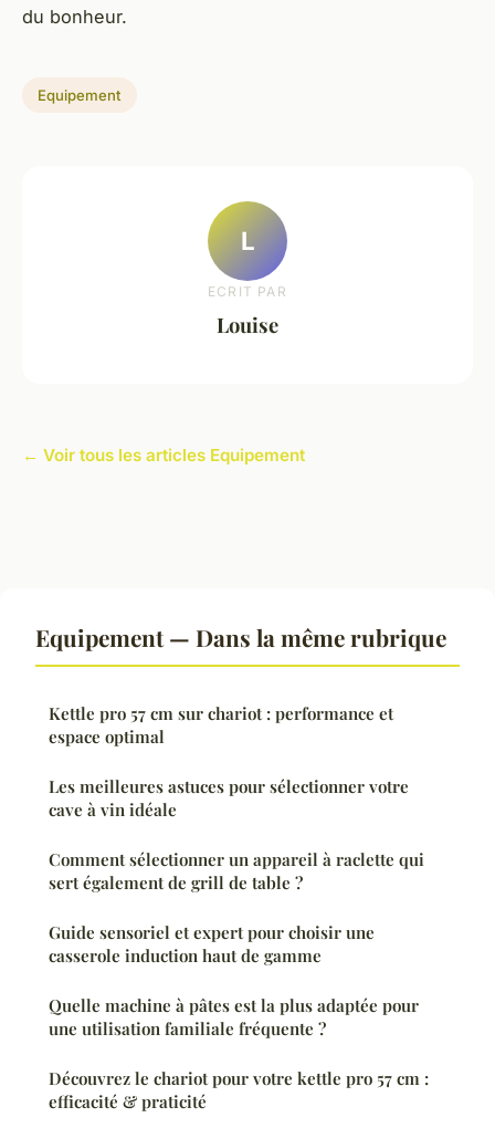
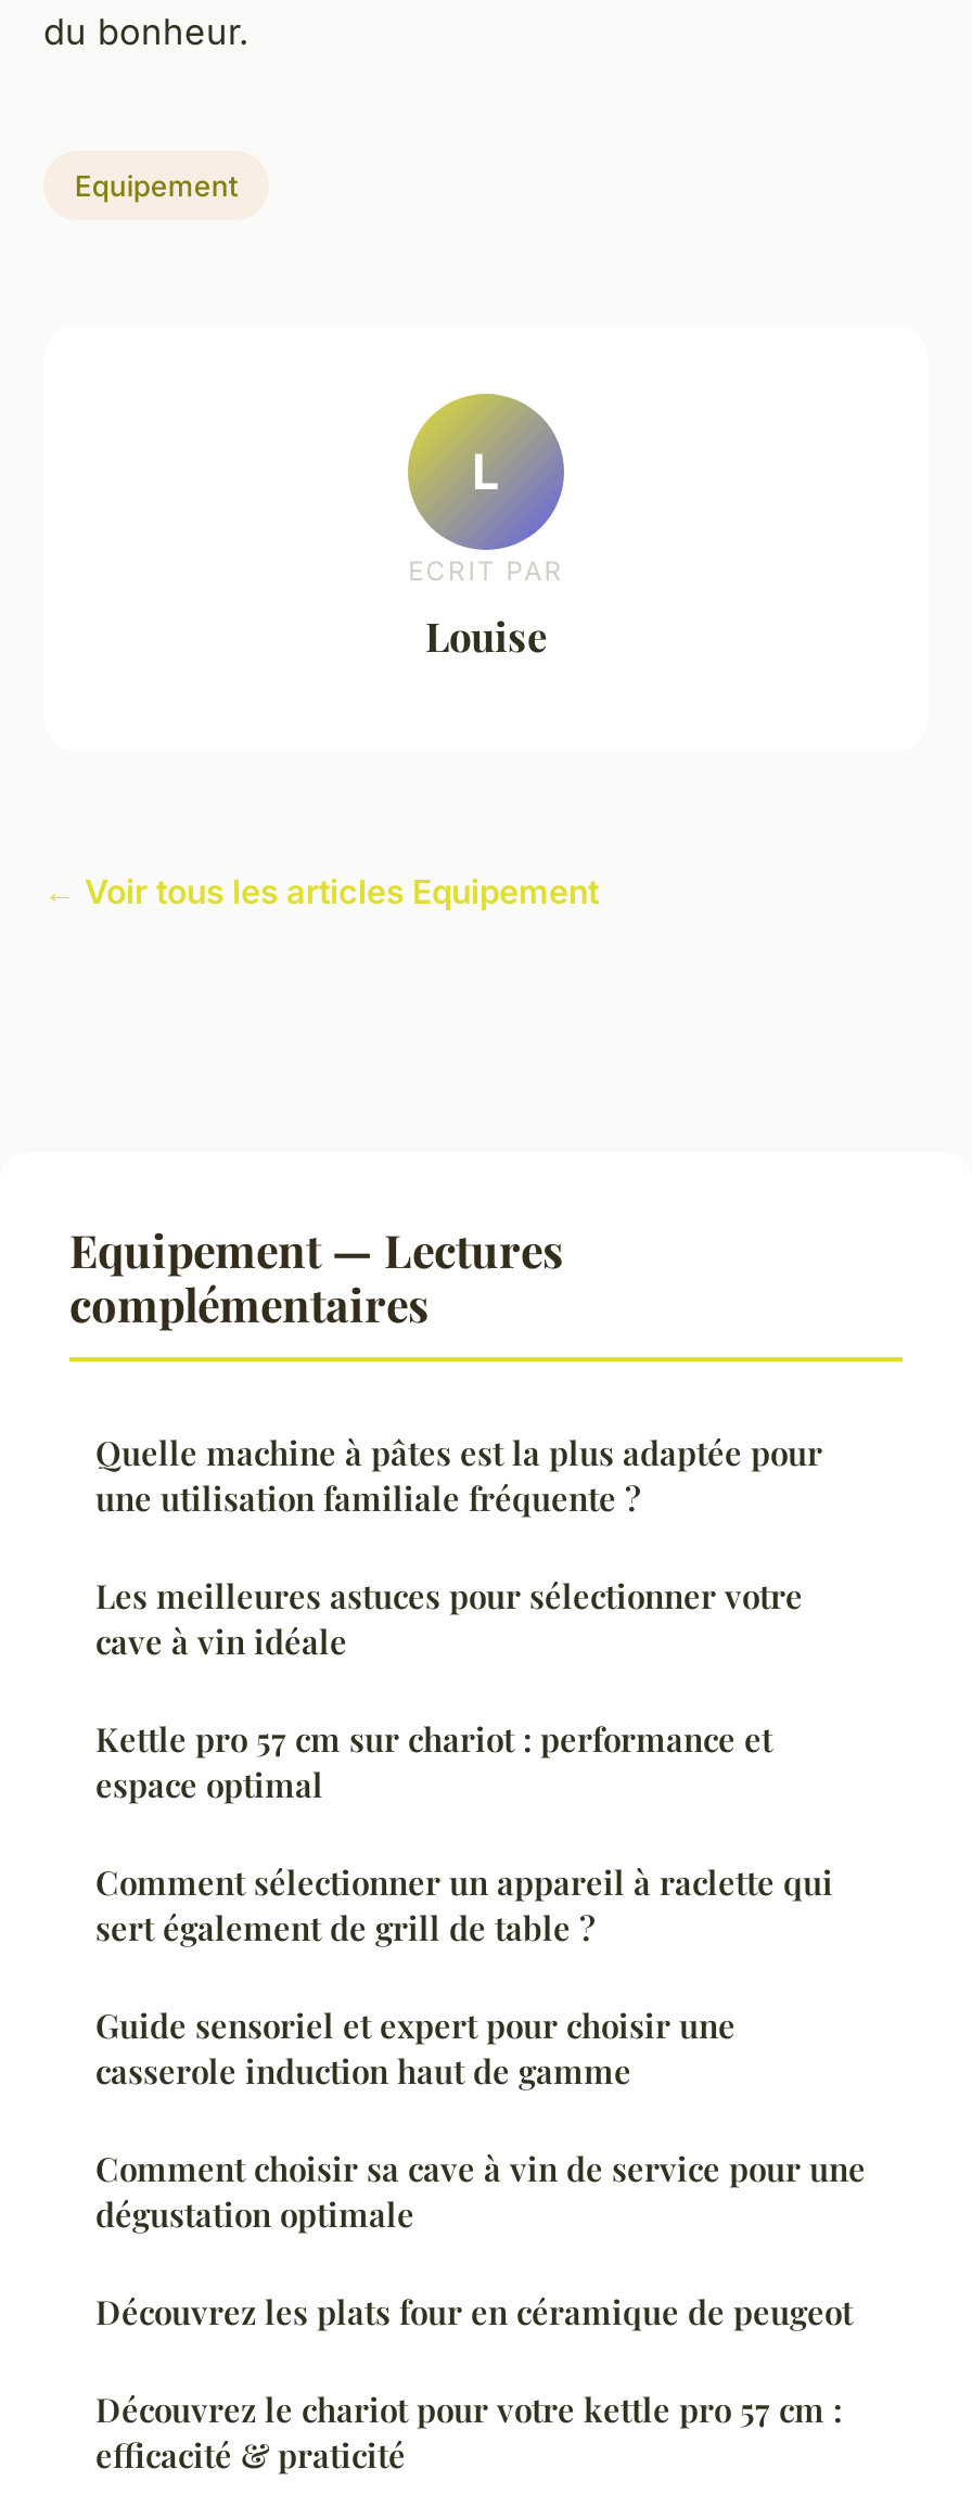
[35,622,446,653] Equipement — Dans la même rubrique -> [69,1219,564,1334] Equipement — Lectures | complémentaires
moved [49,702,393,748] -> [95,1718,772,1807]: Kettle pro 57 cm sur chariot : performance et | espace optimal
moved [49,775,409,821] -> [95,1575,803,1663]: Les meilleures astuces pour sélectionner votre | cave à vin idéale
none -> [95,2147,866,2334] Comment choisir sa cave à vin de service pour une | dégustation optimale | Découvrez les plats four en céramique de peugeot
moved [49,994,419,1040] -> [95,1431,822,1520]: Quelle machine à pâtes est la plus adaptée pour | une utilisation familiale fréquente ?

